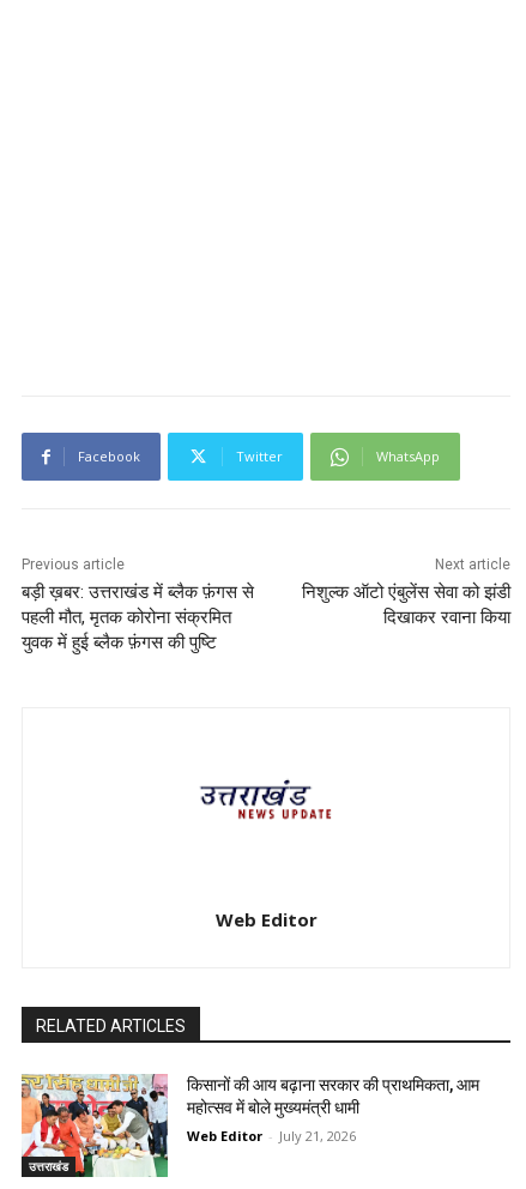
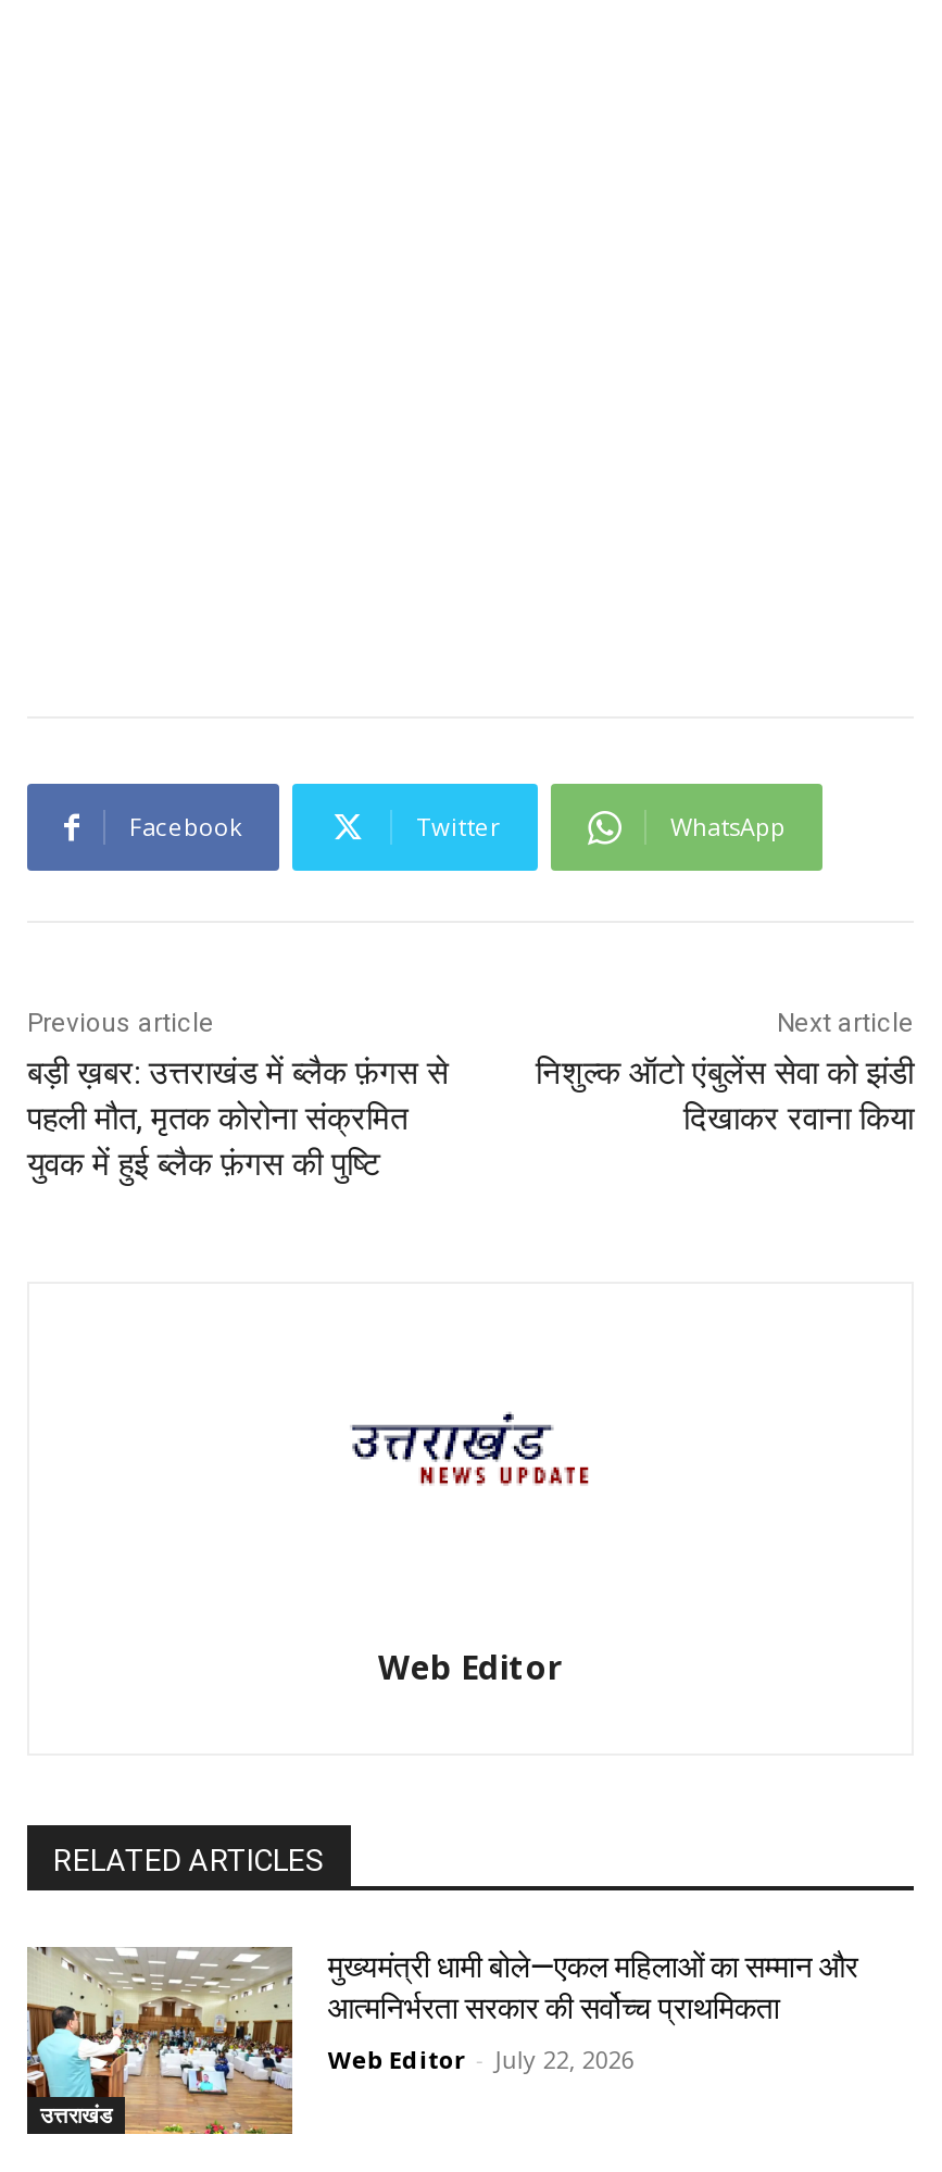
[20,1074,480,1178] [image] | किसानों की आय बढ़ाना सरकार की प्राथमिकता, आम | महोत्सव में बोले मुख्यमंत्री धामी -> [25,1946,858,2137] [image] | मुख्यमंत्री धामी बोले—एकल महिलाओं का सम्मान और | आत्मनिर्भरता सरकार की सर्वोच्च प्राथमिकता
[187,1127,356,1145] Web Editor - July 21, 2026 -> [328,2044,634,2076] Web Editor - July 22, 2026

